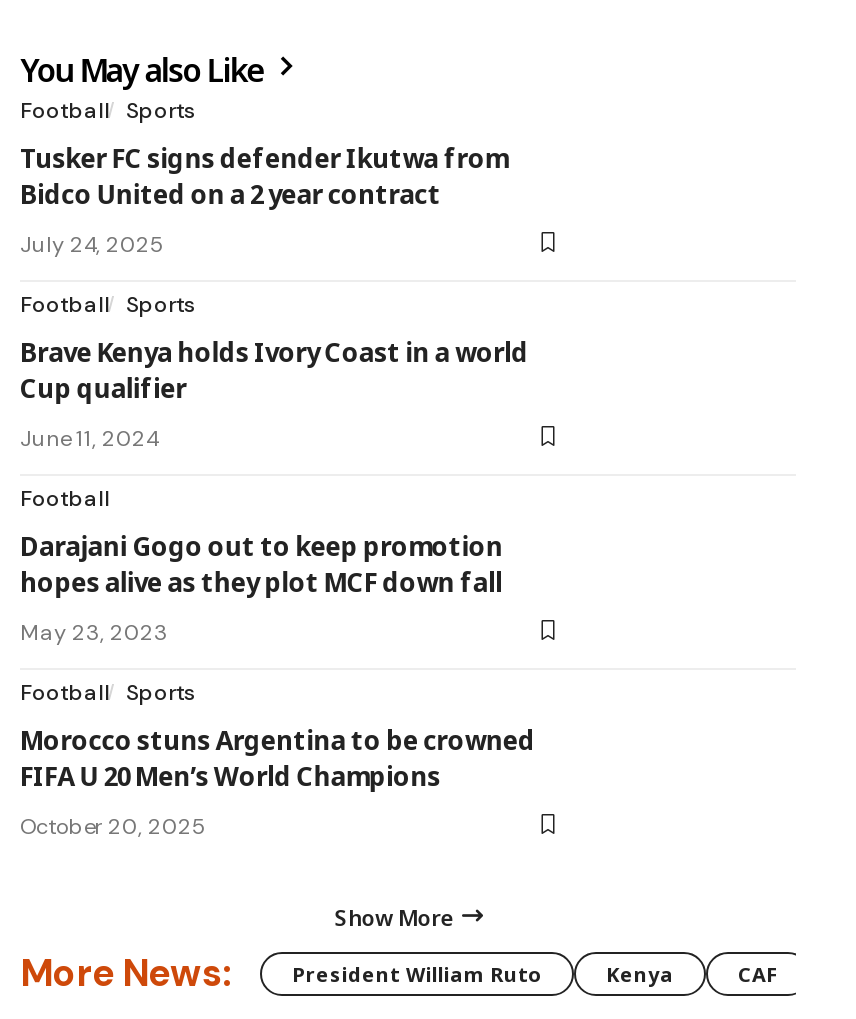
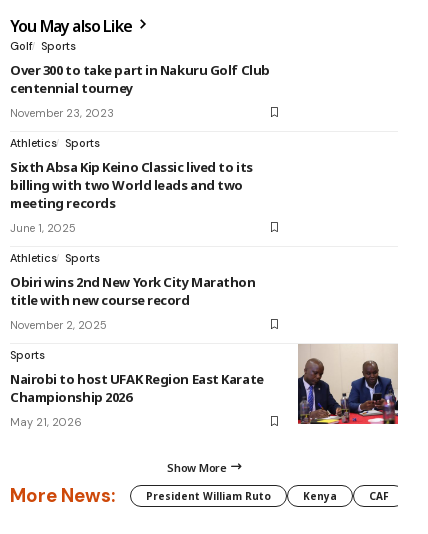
[20,95,508,211] Football Sports | Tusker FC signs defender Ikutwa from | Bidco United on a 2 year contract -> [10,39,270,97] Golf Sports | Over 300 to take part in Nakuru Golf Club | centennial tourney
none -> [297,343,399,425] [image]
[20,229,164,257] July 24, 2025 -> [10,106,114,120] November 23, 2023
[20,289,528,405] Football Sports | Brave Kenya holds Ivory Coast in a world | Cup qualifier -> [10,136,253,212] Athletics Sports | Sixth Absa Kip Keino Classic lived to its | billing with two World leads and two | meeting records
[20,423,158,451] June 11, 2024 -> [10,221,76,235] June 1, 2025
[20,483,503,599] Football | Darajani Gogo out to keep promotion | hopes alive as they plot MCF down fall -> [10,251,255,309] Athletics Sports | Obiri wins 2nd New York City Marathon | title with new course record
[20,617,168,645] May 23, 2023 -> [10,318,107,332] November 2, 2025
[20,677,535,793] Football Sports | Morocco stuns Argentina to be crowned | FIFA U 20 Men’s World Champions -> [10,348,264,406] Sports | Nairobi to host UFAK Region East Karate | Championship 2026
[20,811,206,839] October 20, 2025 -> [10,415,82,429] May 21, 2026

